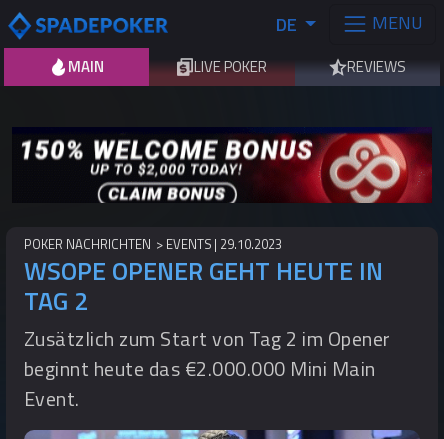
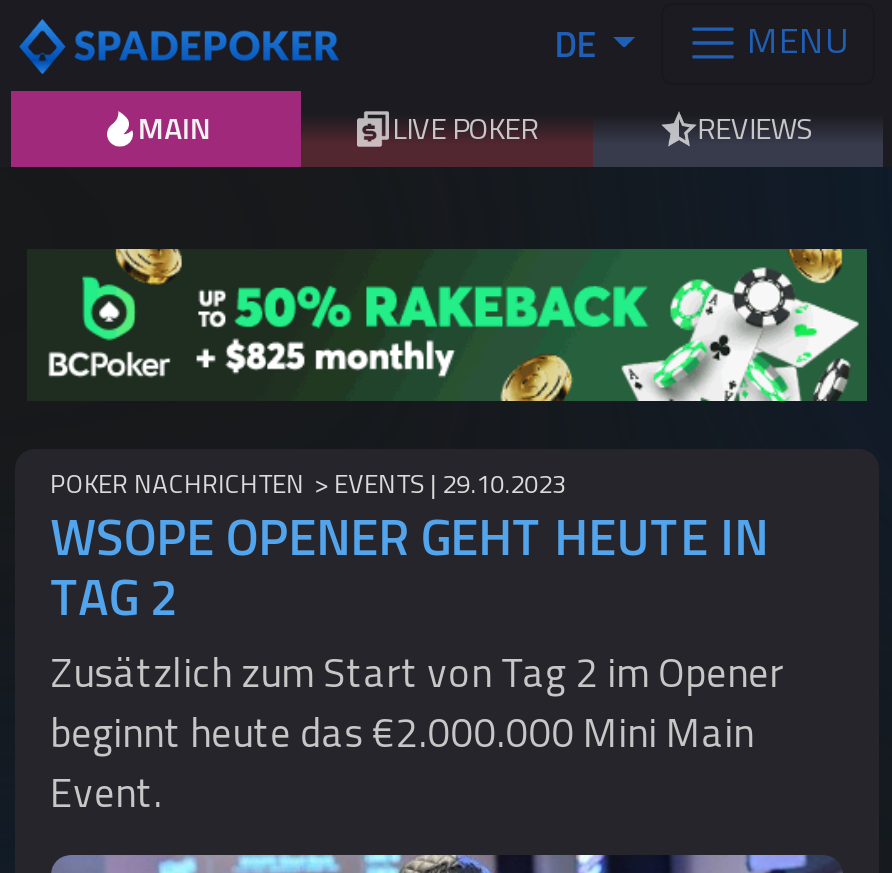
[13,127,433,204] [image] -> [29,247,867,403] [image]

